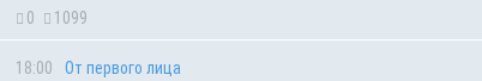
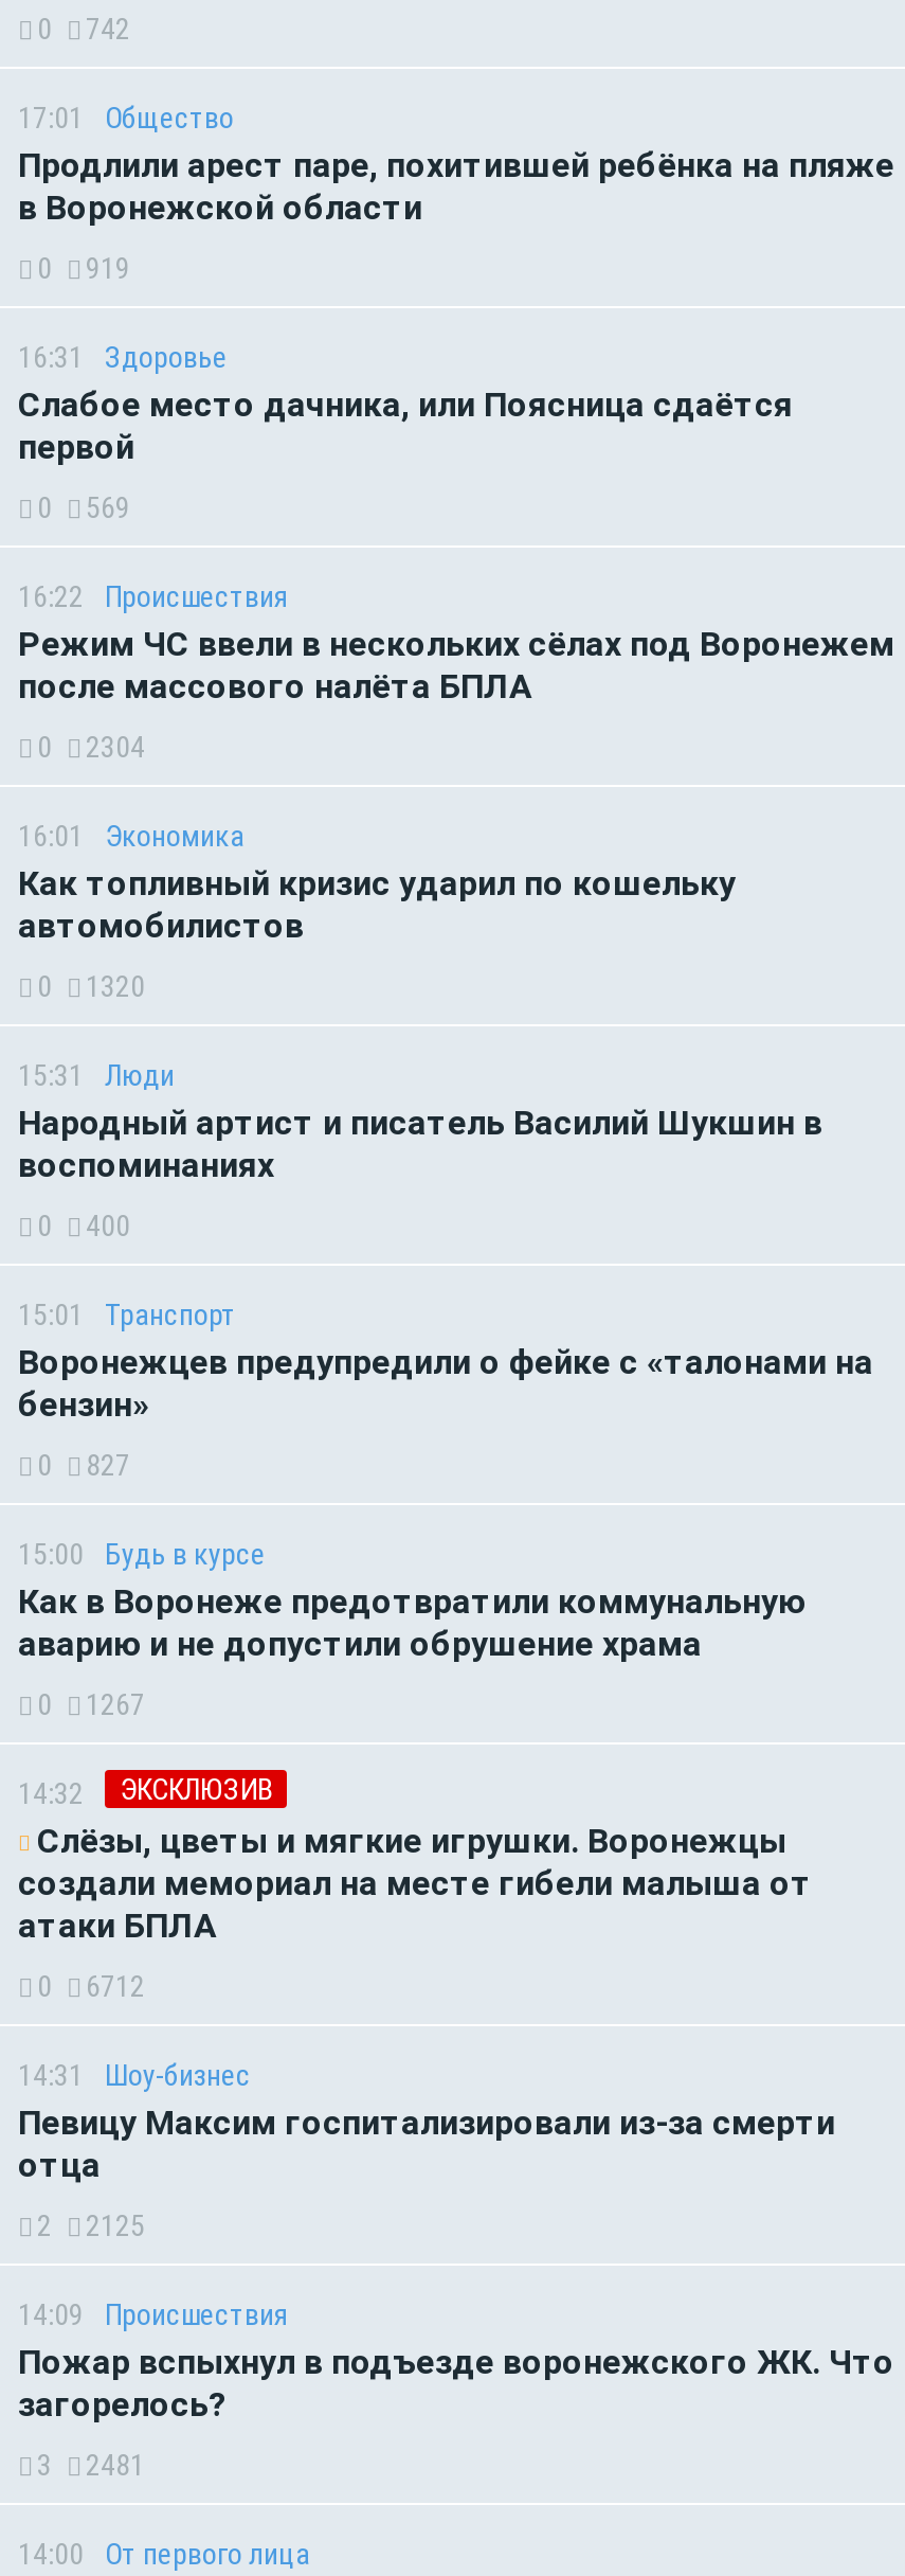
[16,8,88,77] 1099 | 18:00 -> [18,10,894,2569] 742 | 17:01 | Общество | Продлили арест паре, похитившей ребёнка на пляже | в Воронежской области | 0 | 919 | 16:31 | Здоровье | Слабое место дачника, или Поясница сдаётся | первой | 0 | 569 | 16:22 | Происшествия | Режим ЧС ввели в нескольких сёлах под Воронежем | после массового налёта БПЛА | 0 | 2304 | 16:01 | Экономика | Как топливный кризис ударил по кошельку | автомобилистов | 0 | 1320 | 15:31 | Люди | Народный артист и писатель Василий Шукшин в | воспоминаниях | 0 | 400 | 15:01 | Транспорт | Воронежцев предупредили о фейке с «талонами на | бензин» | 0 | 827 | 15:00 | Будь в курсе | Как в Воронеже предотвратили коммунальную | аварию и не допустили обрушение храма | 0 | 1267 | 14:32 | ЭКСКЛЮЗИВ | Слёзы, цветы и мягкие игрушки. Воронежцы | создали мемориал на месте гибели малыша от | атаки БПЛА | 0 | 6712 | 14:31 | Шоу-бизнес | Певицу Максим госпитализировали из-за смерти | отца | 2 | 2125 | 14:09 | Происшествия | Пожар вспыхнул в подъезде воронежского ЖК. Что | загорелось? | 3 | 2481 | 14:00

